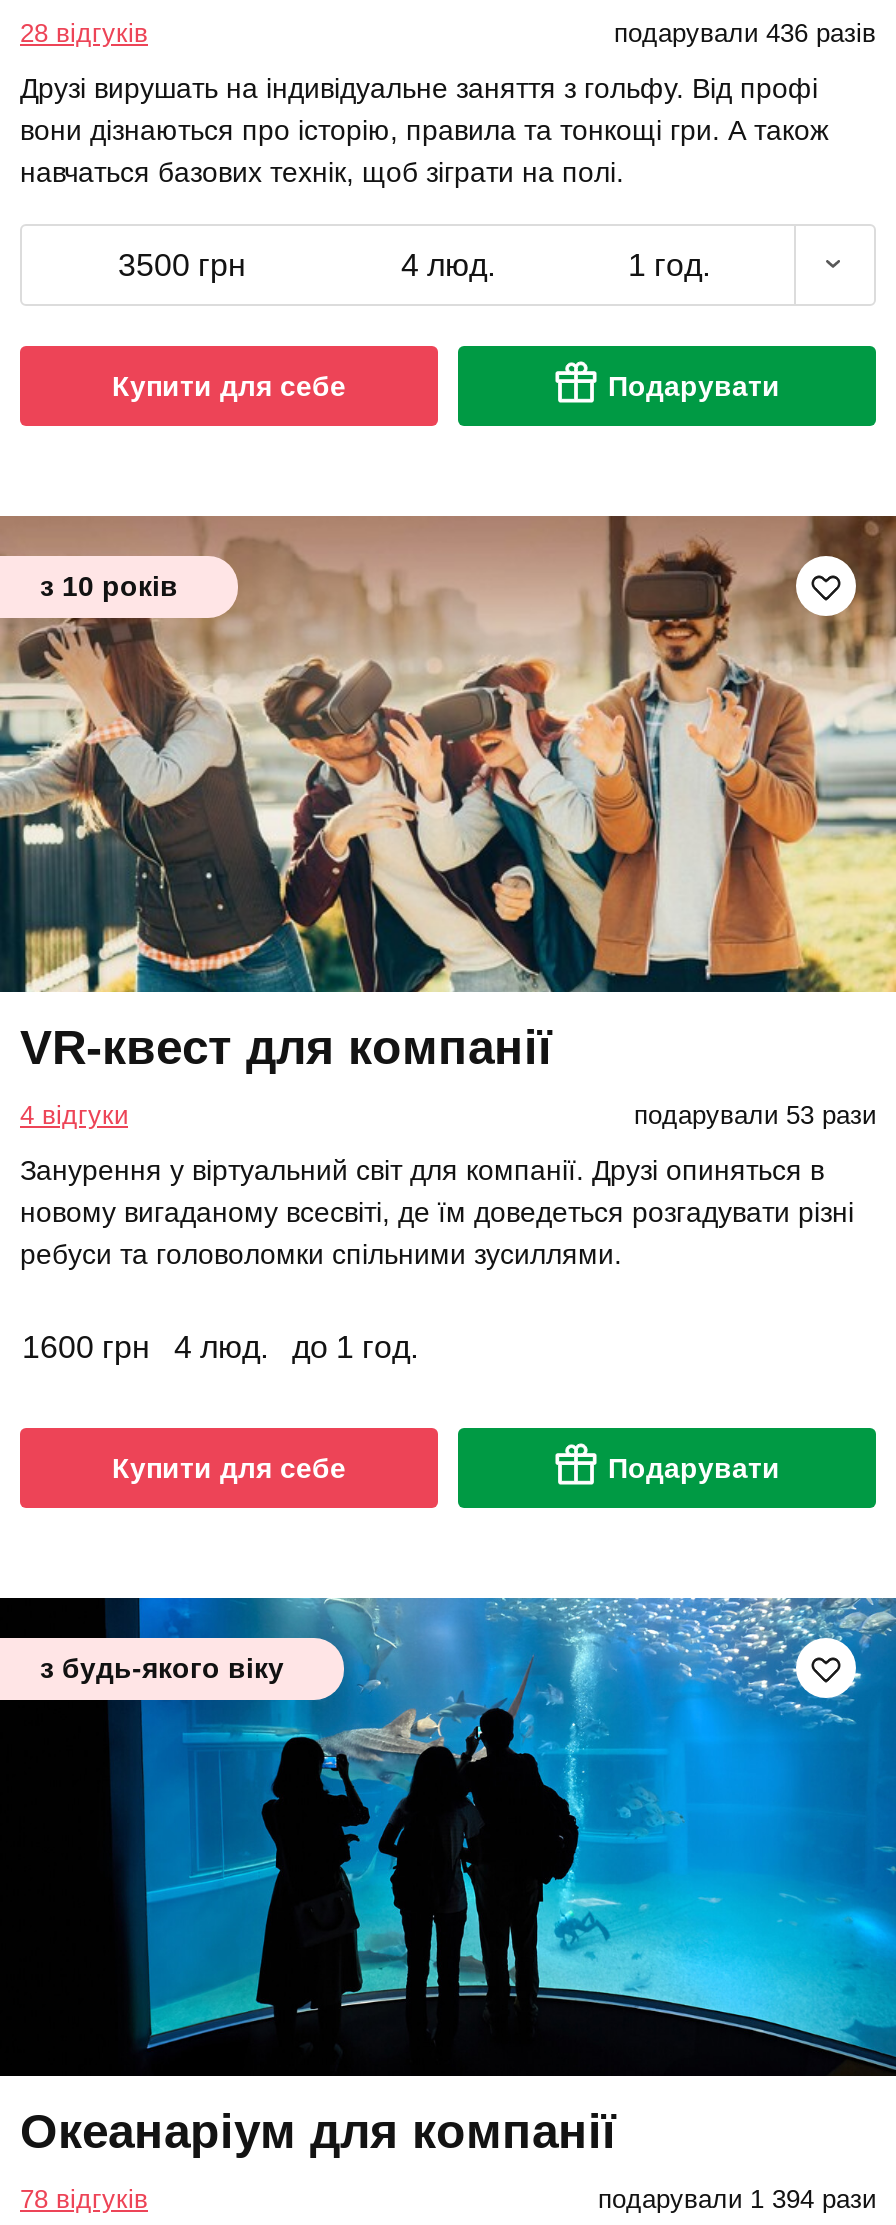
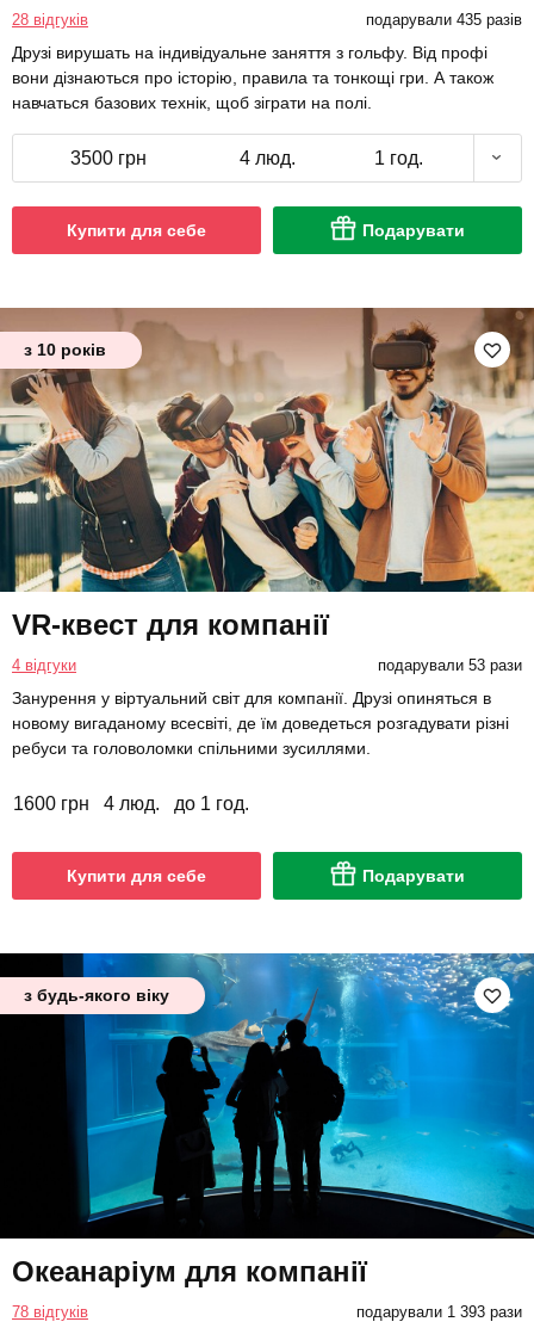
[614,18,876,48] подарували 436 разів -> [366,11,522,29] подарували 435 разів
[598,2183,876,2213] подарували 1 394 рази -> [356,1303,522,1320] подарували 1 393 рази

